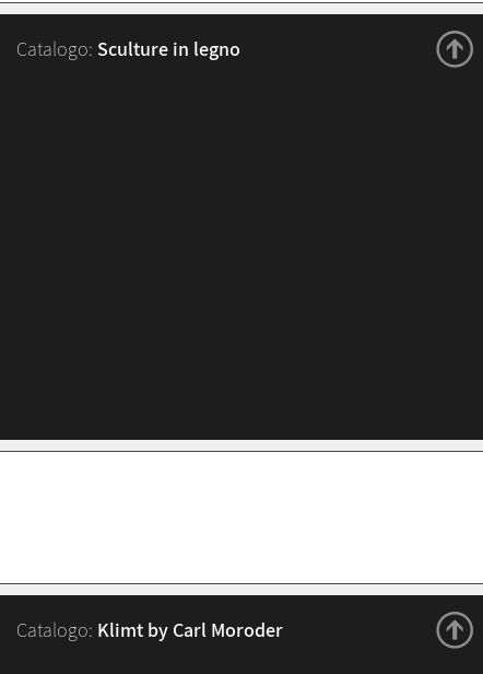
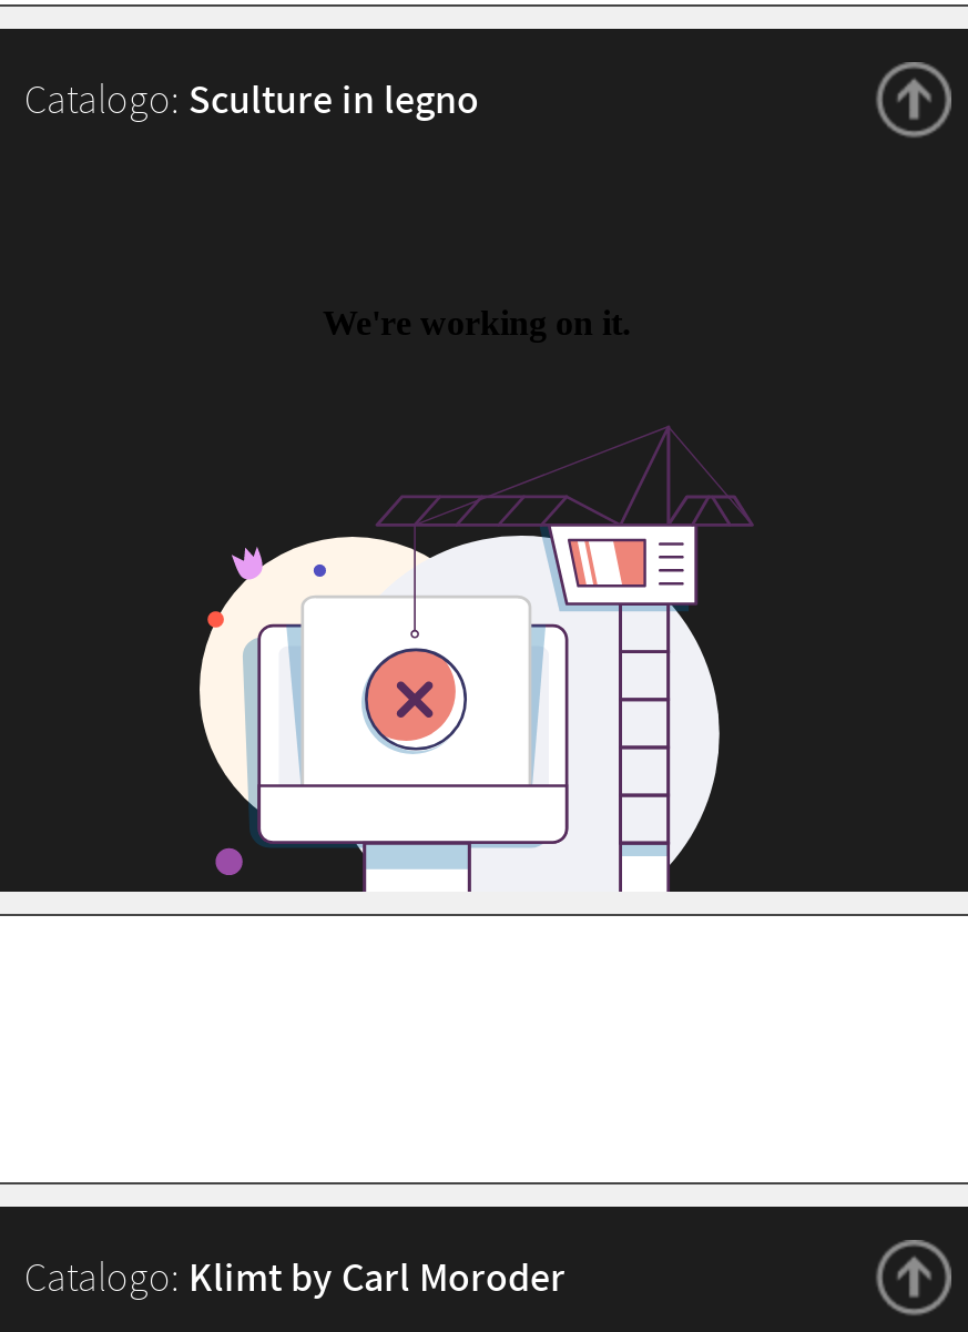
none -> [197,426,752,894] [image]

